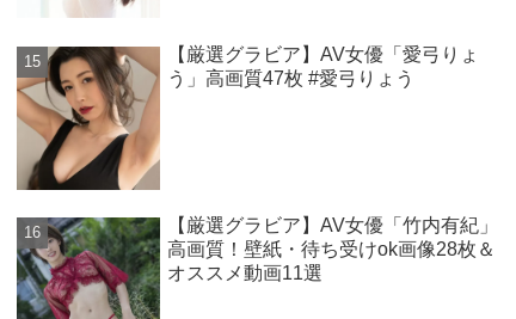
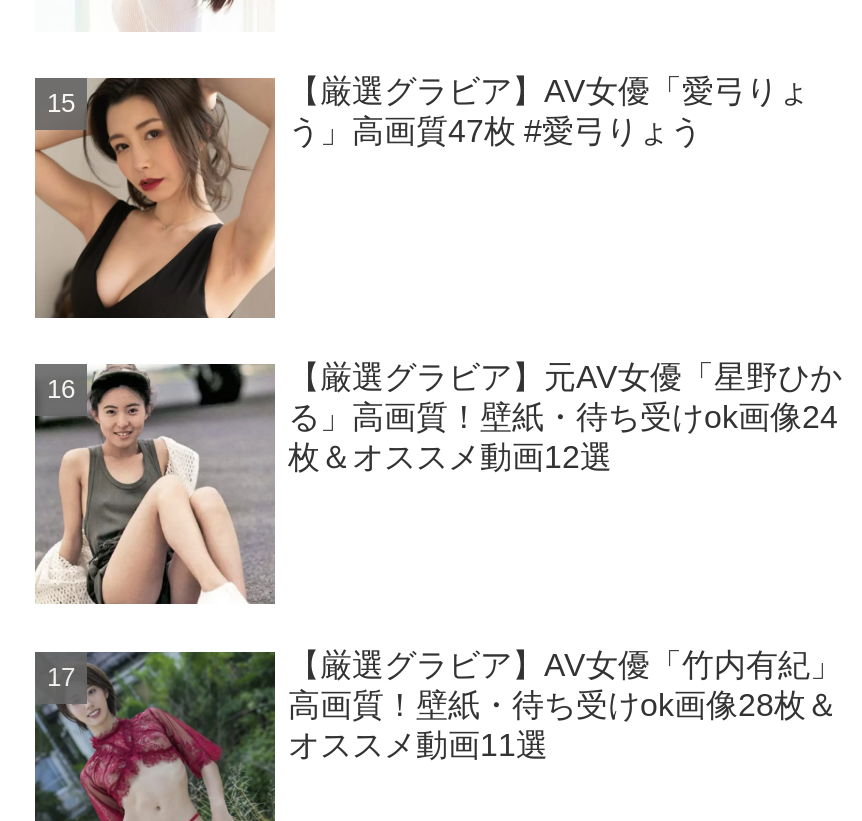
none -> [35,360,842,606] [image] | 【厳選グラビア】元AV女優「星野ひか | る」高画質！壁紙・待ち受けok画像24 | 枚＆オススメ動画12選

